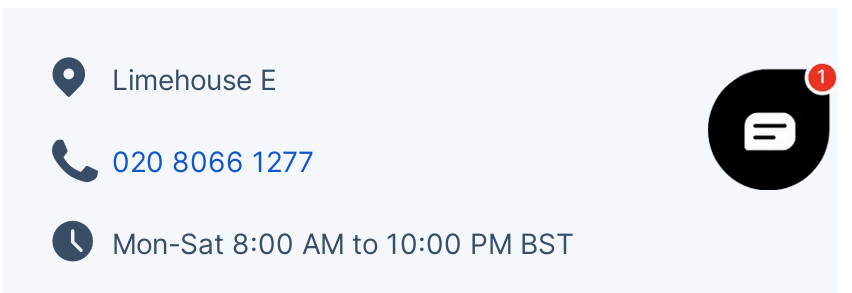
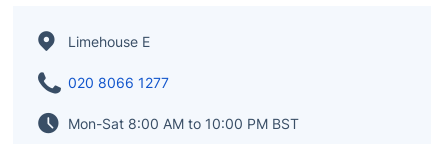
[706,62,838,192] [image] -> none

